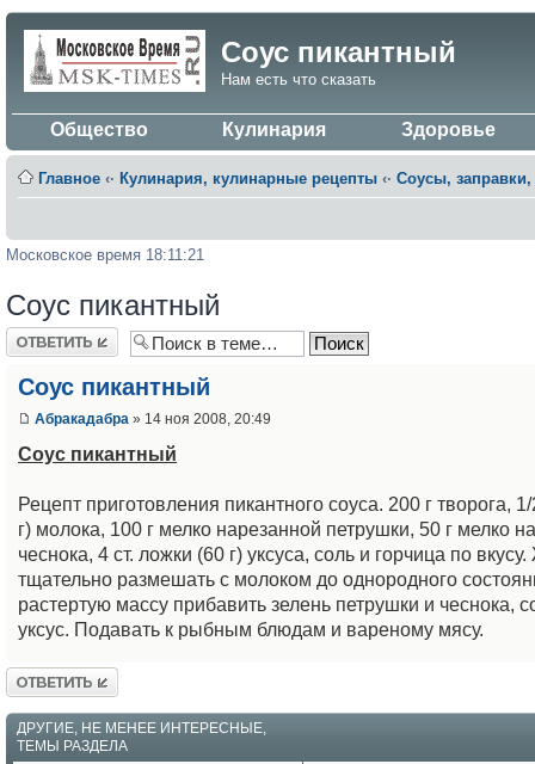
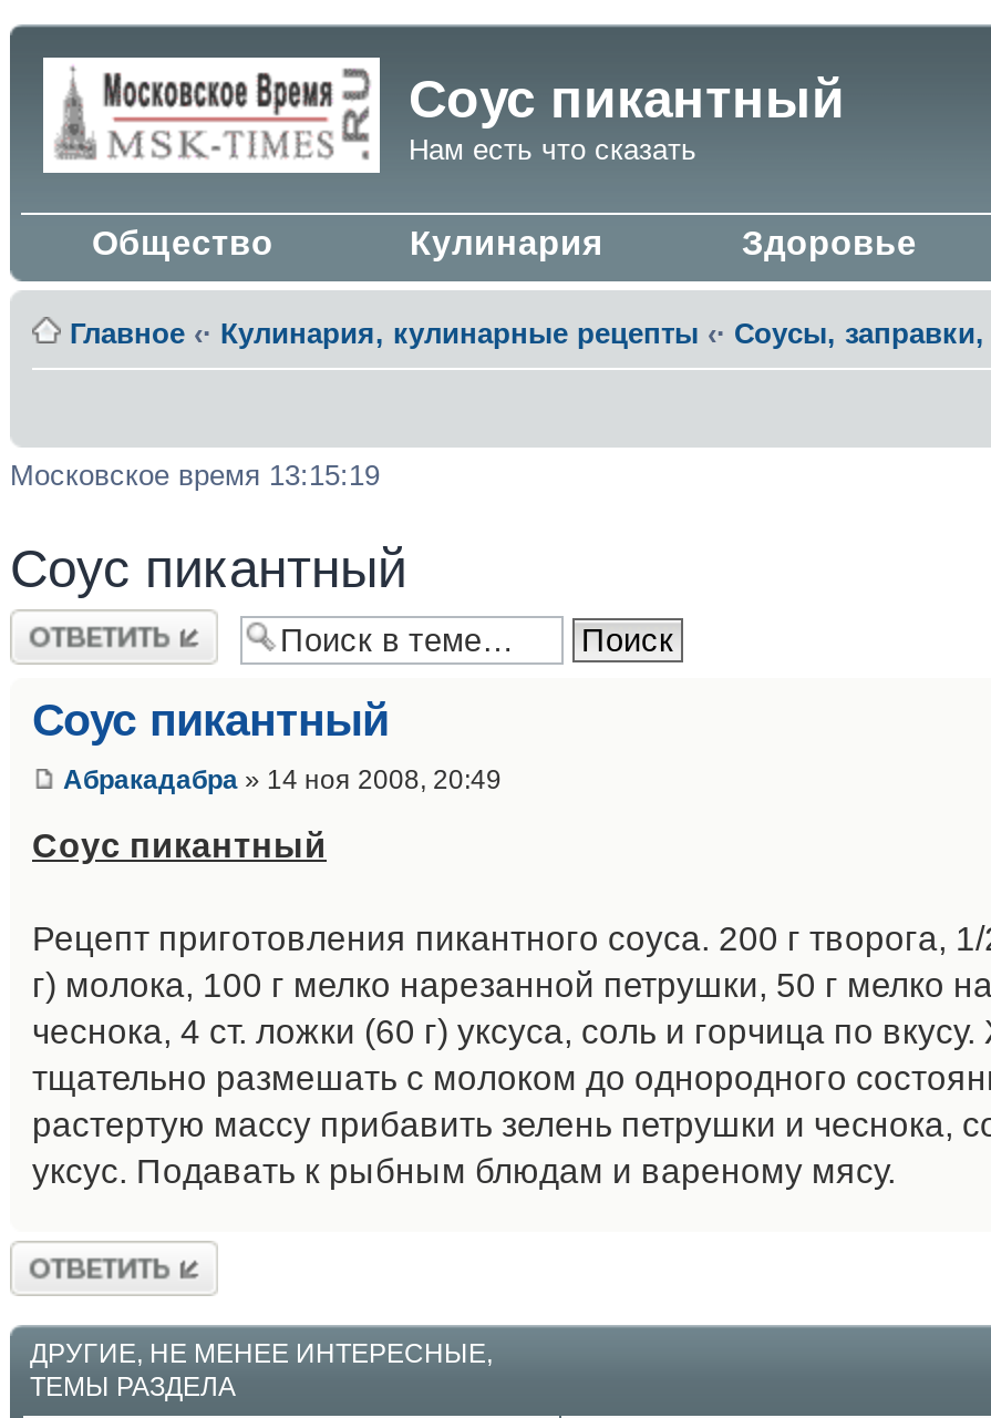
[6,246,204,264] Московское время 18:11:21 -> [10,458,380,491] Московское время 13:15:19

